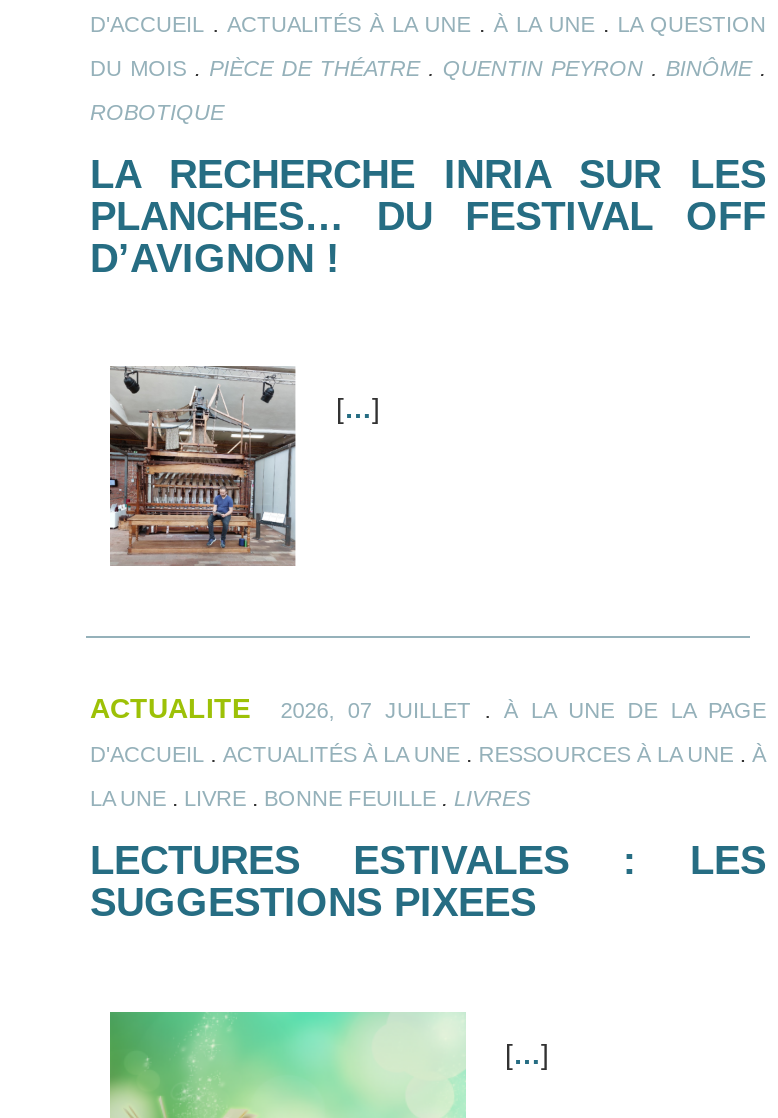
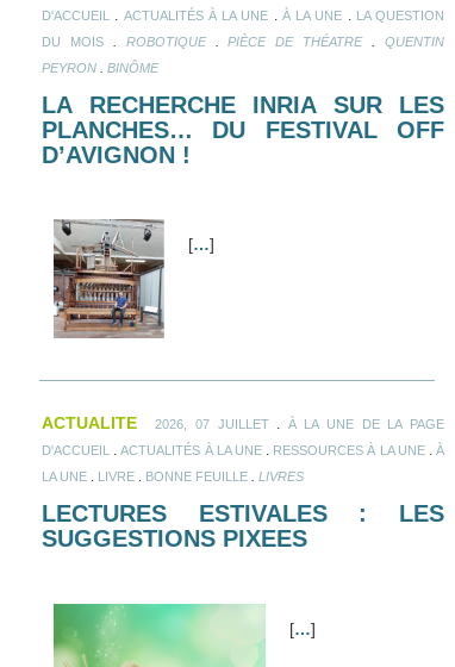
[90,54,766,80] DU MOIS. PIÈCE DE THÉATRE. QUENTIN PEYRON. BINÔME. -> [42,33,444,49] DU MOIS. ROBOTIQUE. PIÈCE DE THÉATRE. QUENTIN
[90,100,224,124] ROBOTIQUE -> [42,59,158,75] PEYRON. BINÔME

